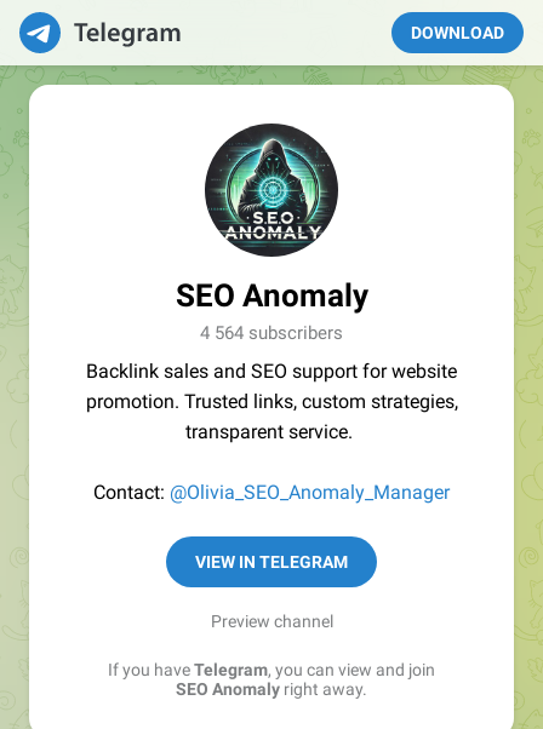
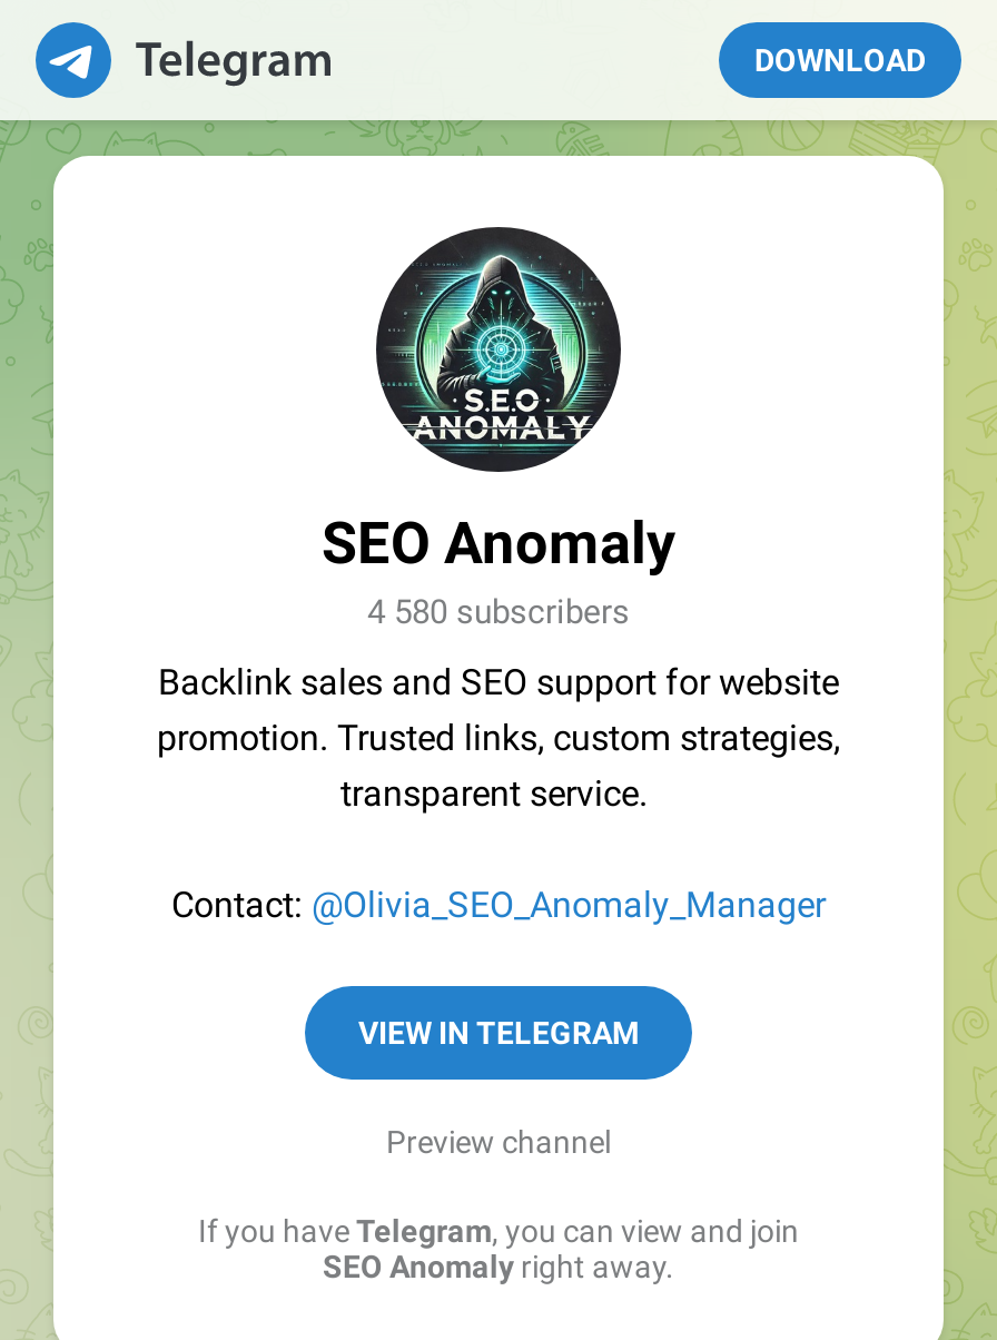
[200,322,343,344] 4 564 subscribers -> [367,592,630,632] 4 580 subscribers

